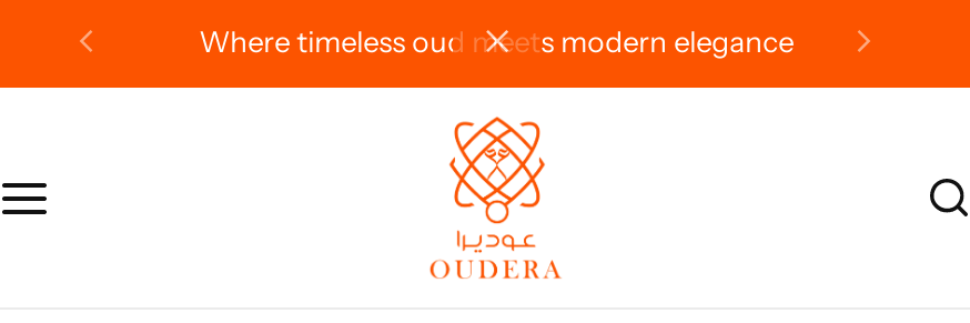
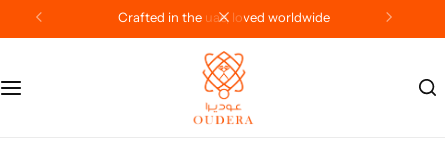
[230,23,794,59] where timeless oud meets modern elegance -> [128,9,330,25] crafted in the uae, loved worldwide

